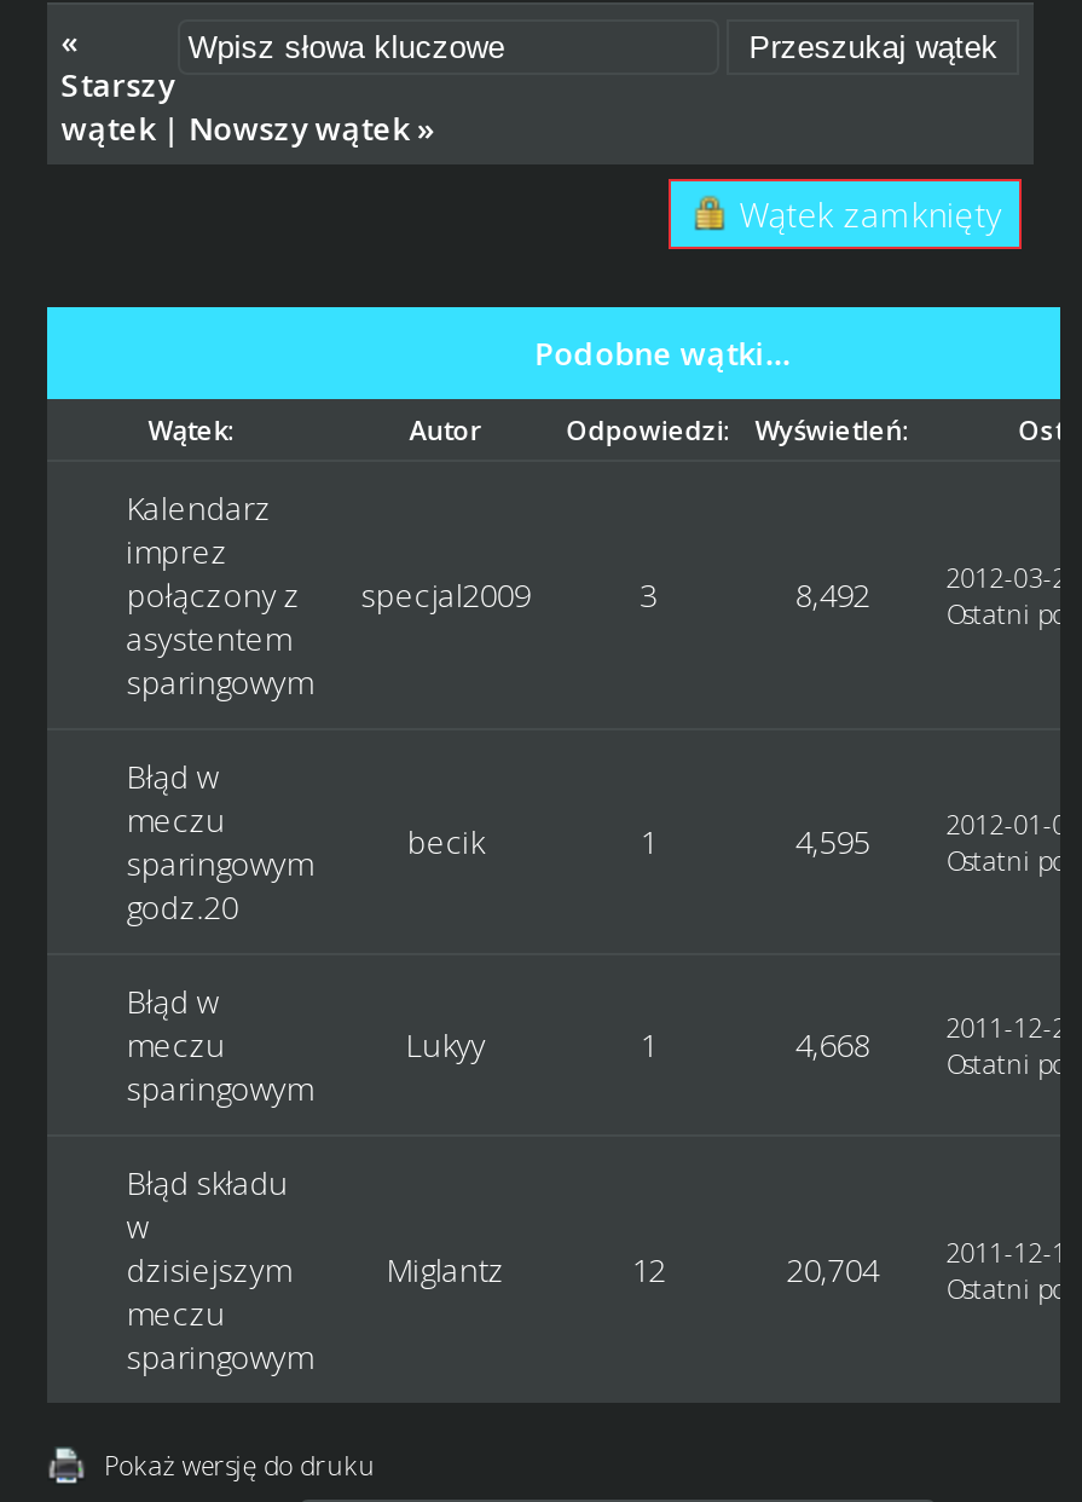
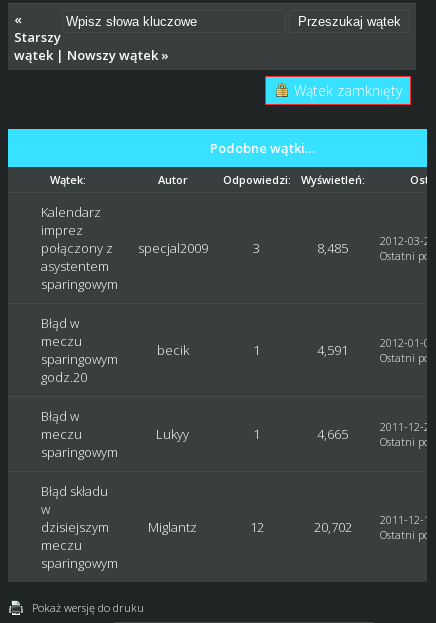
[795,572,870,616] 8,492 -> [317,238,348,256] 8,485
[795,819,870,862] 4,595 -> [317,340,348,358] 4,591
[795,1022,870,1065] 4,668 -> [317,424,348,442] 4,665
[786,1247,878,1290] 20,704 -> [314,517,352,535] 20,702

